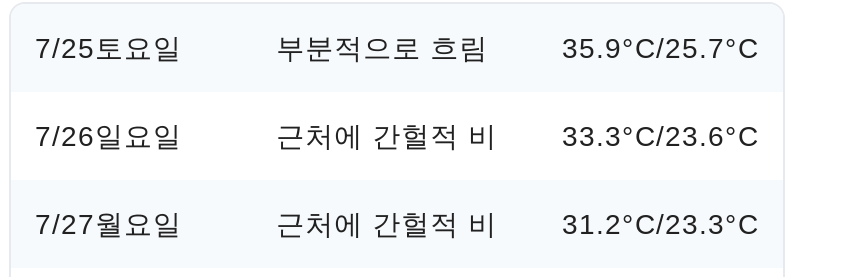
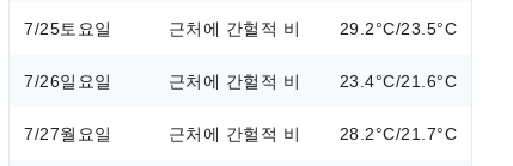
[276,32,759,64] 부분적으로 흐림 | 35.9°C/25.7°C -> [168,19,457,38] 근처에 간헐적 비 | 29.2°C/23.5°C
[562,120,759,152] 33.3°C/23.6°C -> [339,72,457,91] 23.4°C/21.6°C
[562,208,759,240] 31.2°C/23.3°C -> [339,124,457,143] 28.2°C/21.7°C

